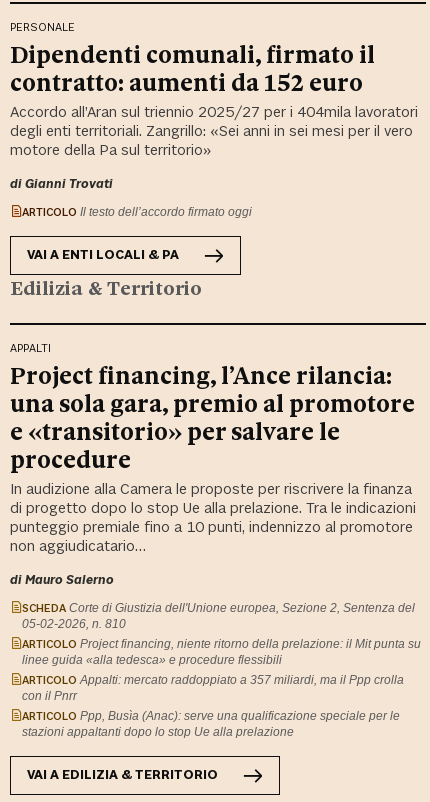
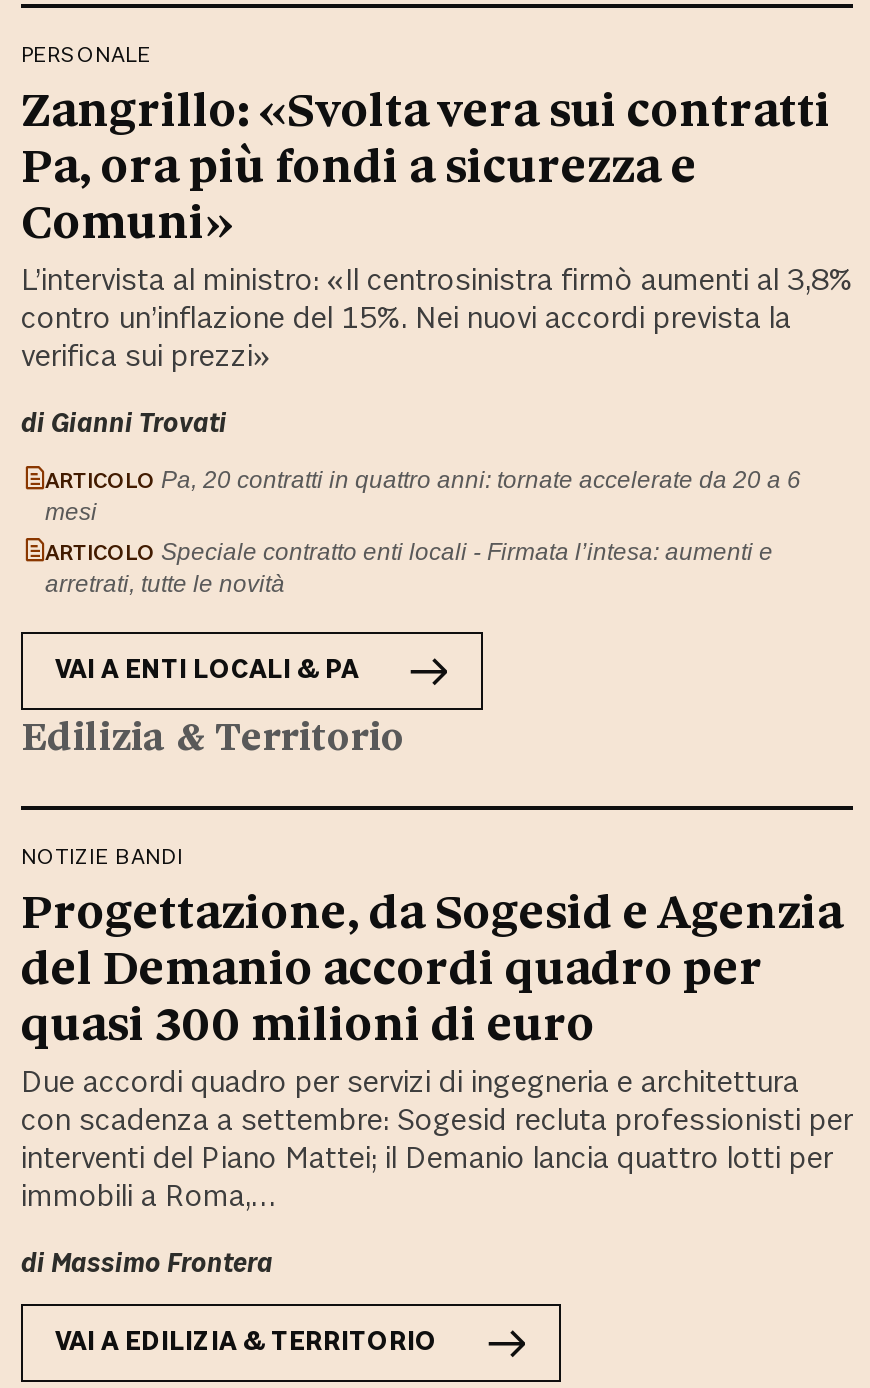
[10,36,418,160] Dipendenti comunali, firmato il | contratto: aumenti da 152 euro | Accordo all’Aran sul triennio 2025/27 per i 404mila lavoratori | degli enti territoriali. Zangrillo: «Sei anni in sei mesi per il vero | motore della Pa sul territorio» -> [21,72,853,376] Zangrillo: «Svolta vera sui contratti | Pa, ora più fondi a sicurezza e | Comuni» | L’intervista al ministro: «Il centrosinistra firmò aumenti al 3,8% | contro un’inflazione del 15%. Nei nuovi accordi prevista la | verifica sui prezzi»
moved [10,176,113,192] -> [21,408,227,440]: di Gianni Trovati
[22,205,252,220] ARTICOLO Il testo dell’accordo firmato oggi -> [45,466,801,598] ARTICOLO Pa, 20 contratti in quattro anni: tornate accelerate da 20 a 6 | mesi | ARTICOLO Speciale contratto enti locali - Firmata l’intesa: aumenti e | arretrati, tutte le novità
moved [10,247,202,301] -> [21,654,405,762]: VAI A ENTI LOCALI & PA | Edilizia & Territorio
[10,341,421,739] APPALTI | Project financing, l’Ance rilancia: | una sola gara, premio al promotore | e «transitorio» per salvare le | procedure | In audizione alla Camera le proposte per riscrivere la finanza | di progetto dopo lo stop Ue alla prelazione. Tra le indicazioni | punteggio premiale fino a 10 punti, indennizzo al promotore | non aggiudicatario… | di Mauro Salerno | SCHEDA Corte di Giustizia dell'Unione europea, Sezione 2, Sentenza del | 05-02-2026, n. 810 | ARTICOLO Project financing, niente ritorno della prelazione: il Mit punta su | linee guida «alla tedesca» e procedure flessibili | ARTICOLO Appalti: mercato raddoppiato a 357 miliardi, ma il Ppp crolla | con il Pnrr | ARTICOLO Ppp, Busìa (Anac): serve una qualificazione speciale per le | stazioni appaltanti dopo lo stop Ue alla prelazione -> [21,841,853,1280] NOTIZIE BANDI | Progettazione, da Sogesid e Agenzia | del Demanio accordi quadro per | quasi 300 milioni di euro | Due accordi quadro per servizi di ingegneria e architettura | con scadenza a settembre: Sogesid recluta professionisti per | interventi del Piano Mattei; il Demanio lancia quattro lotti per | immobili a Roma,… | di Massimo Frontera

